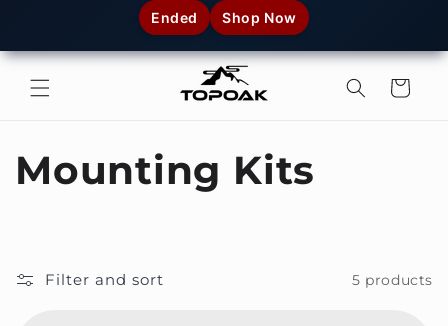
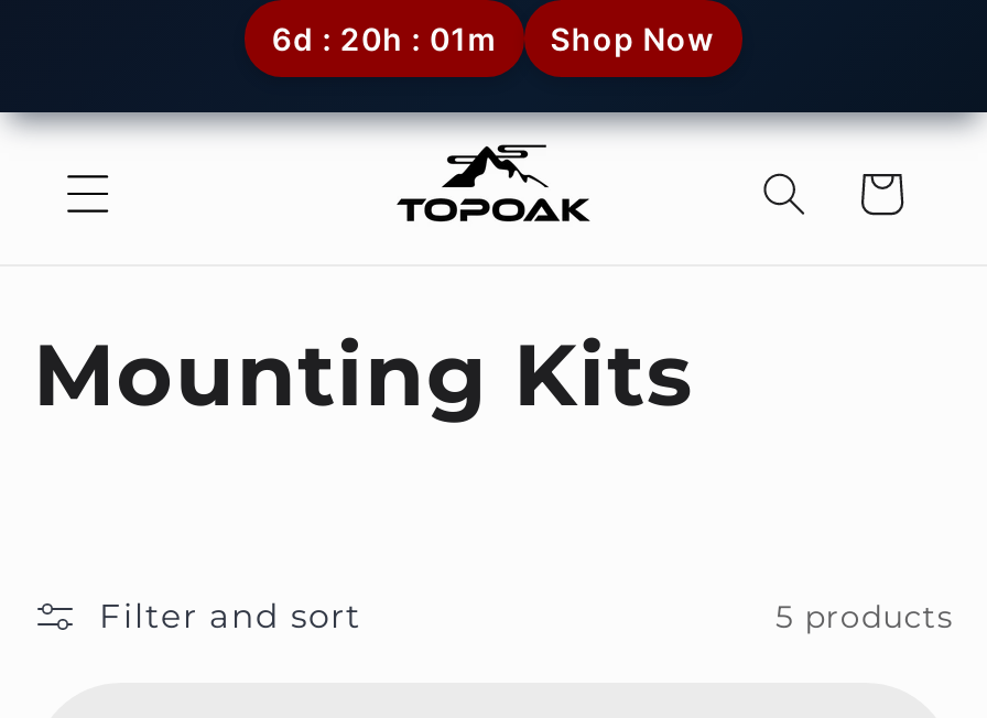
[151,9,198,26] Ended -> [272,20,497,57] 6d : 20h : 01m

